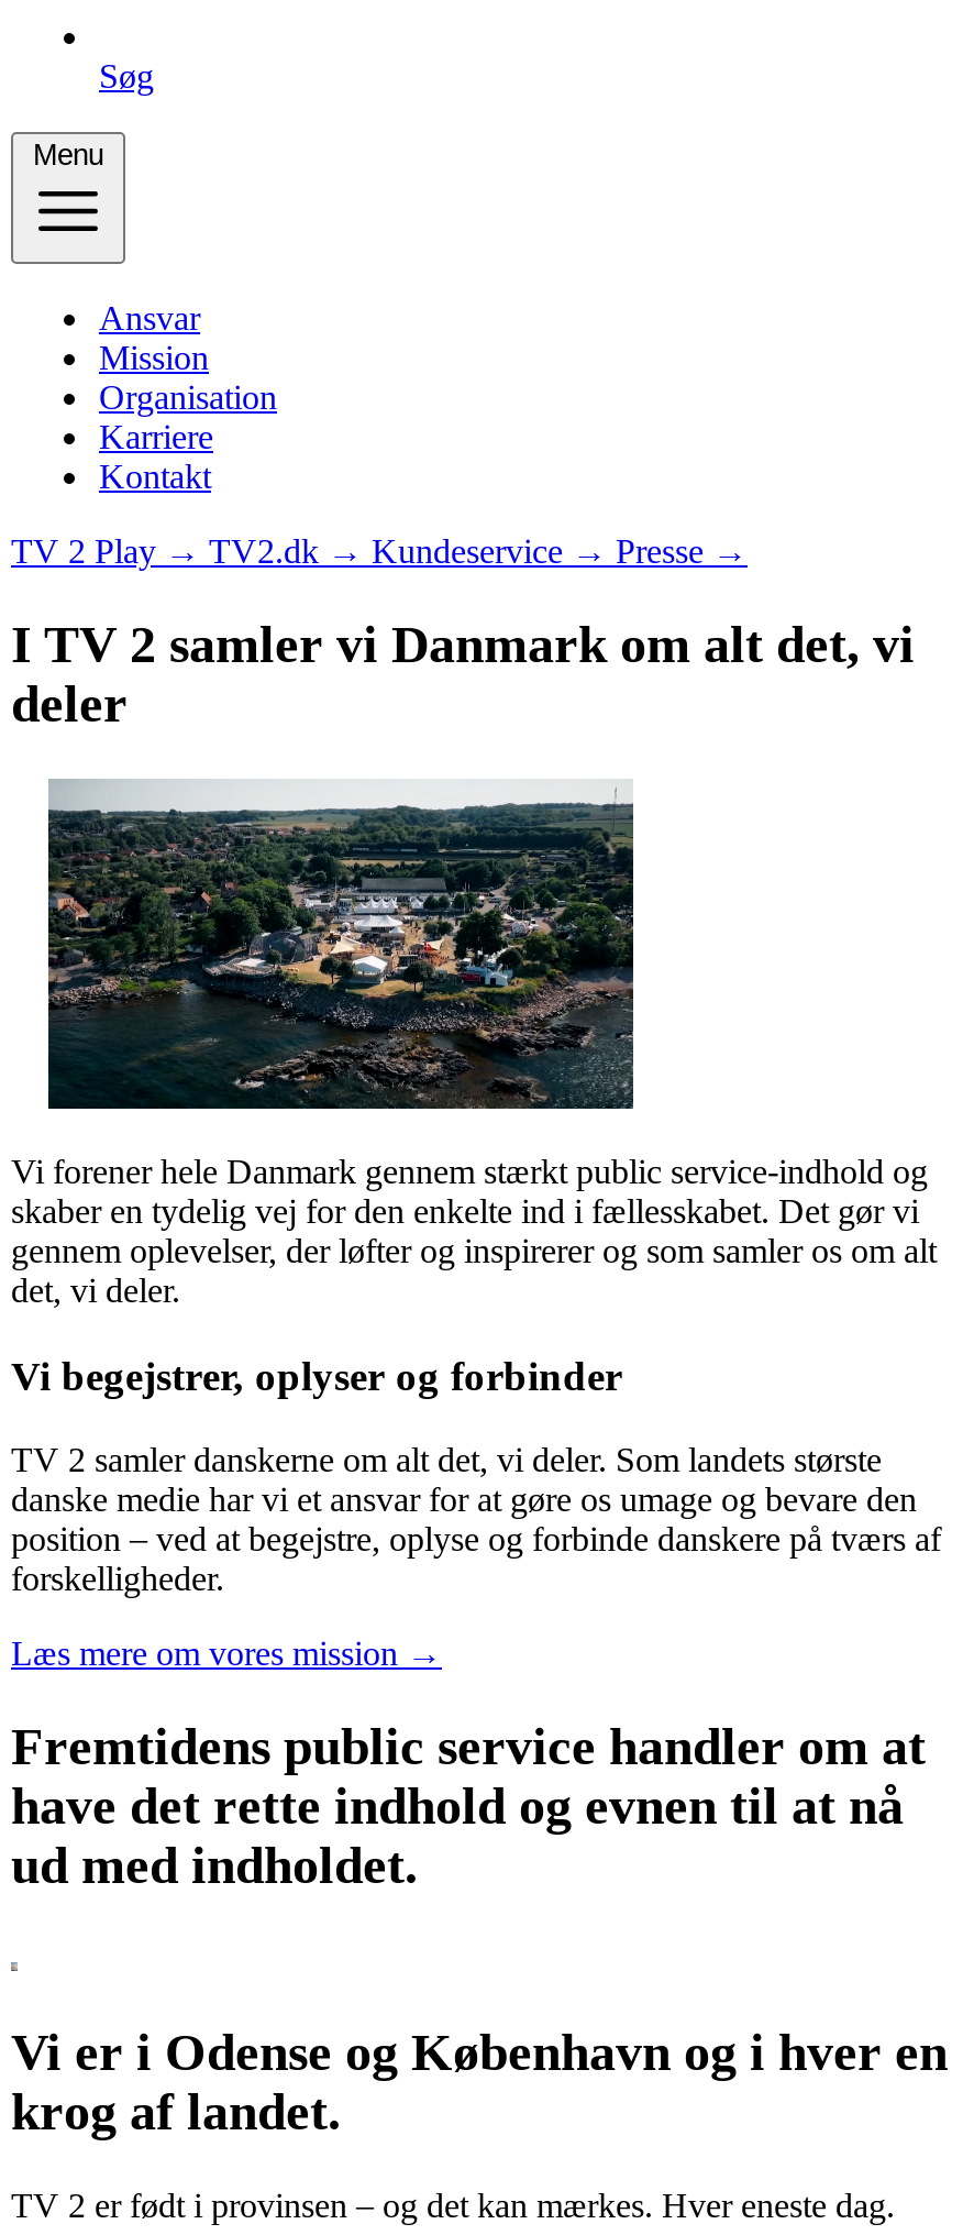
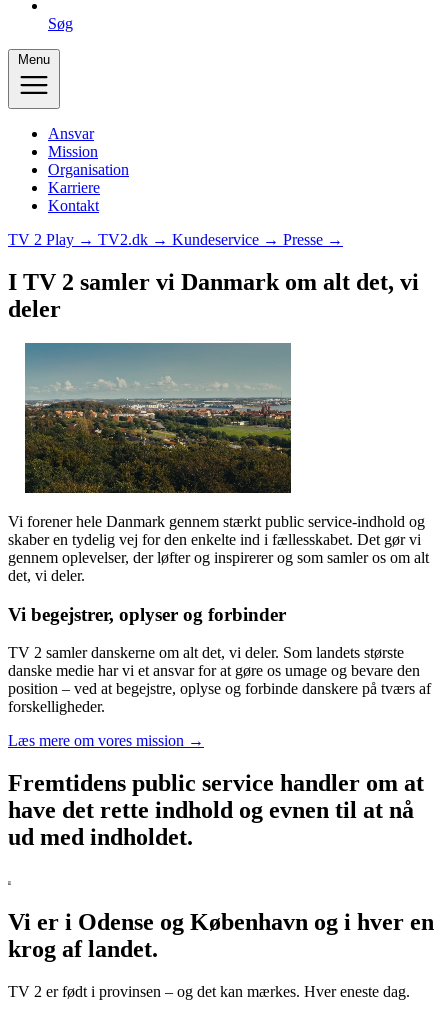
[46,779,633,1109] [image] -> [24,342,292,493] [image]

